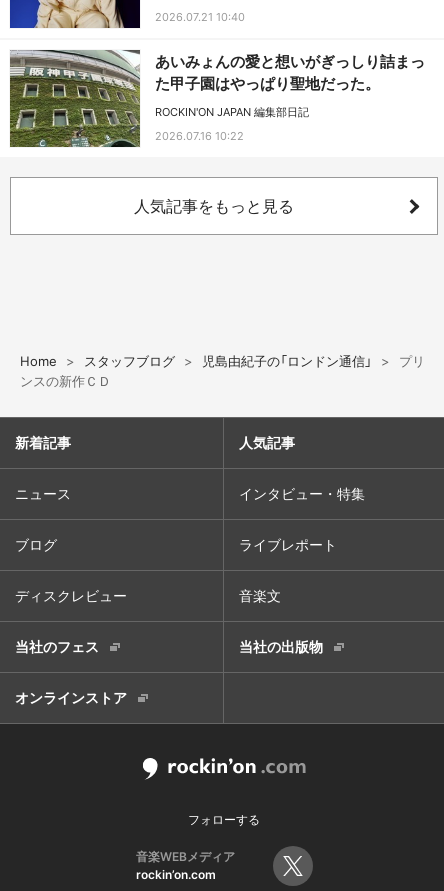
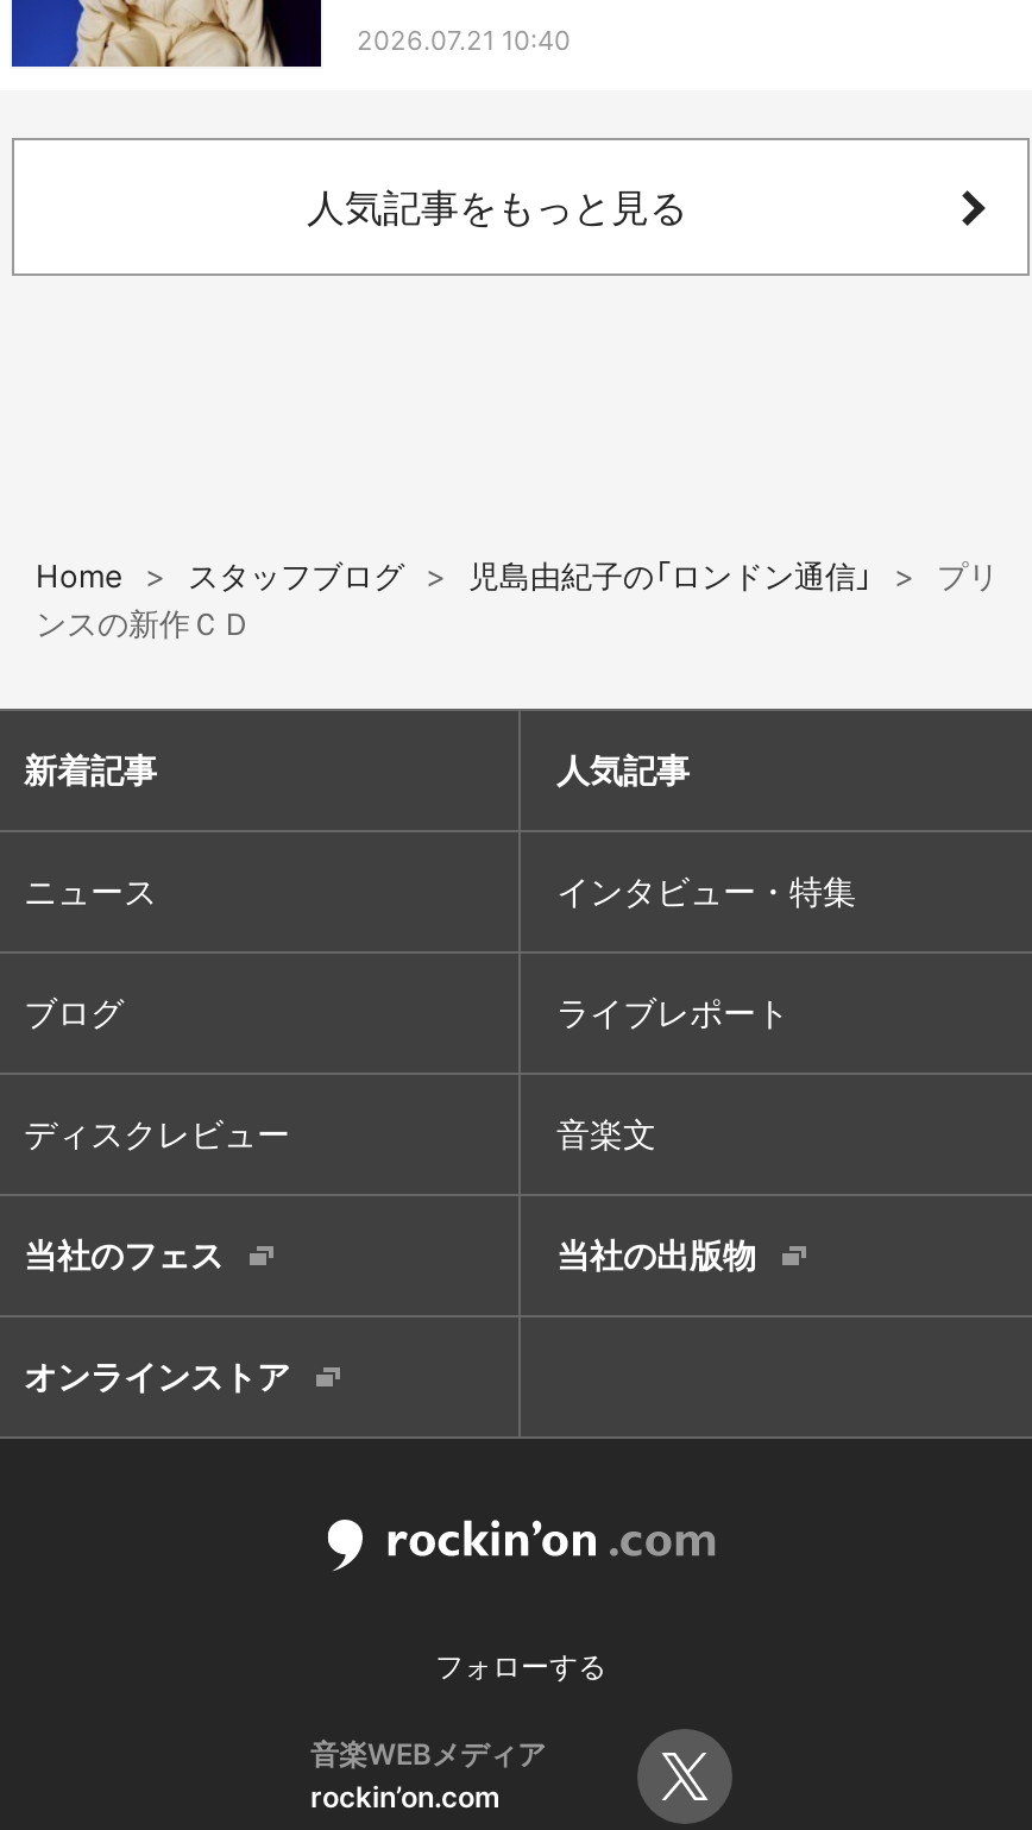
[9,49,425,148] [image] | あいみょんの愛と想いがぎっしり詰まっ | た甲子園はやっぱり聖地だった。 | ROCKIN'ON JAPAN 編集部日記 | 2026.07.16 10:22 -> none

